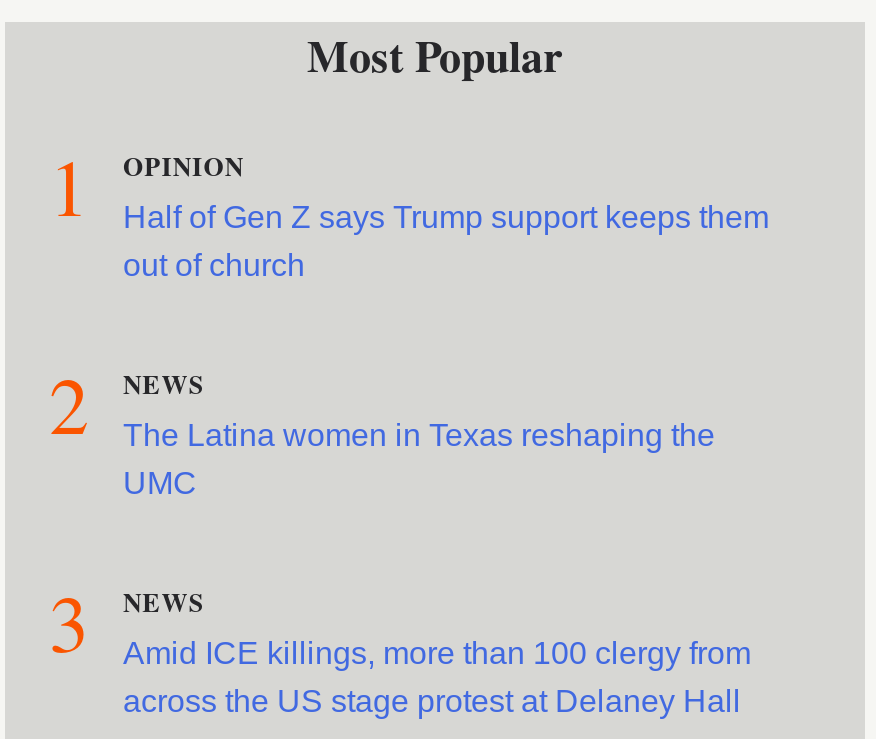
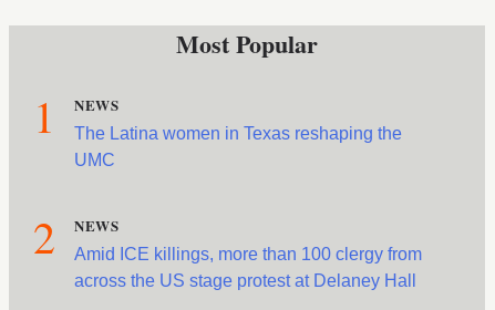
[49,146,769,456] OPINION | Half of Gen Z says Trump support keeps them | out of church | 2 -> none
[49,568,751,674] 3 NEWS Amid ICE killings, more than 100 clergy from -> [33,207,422,265] 2 NEWS Amid ICE killings, more than 100 clergy from

